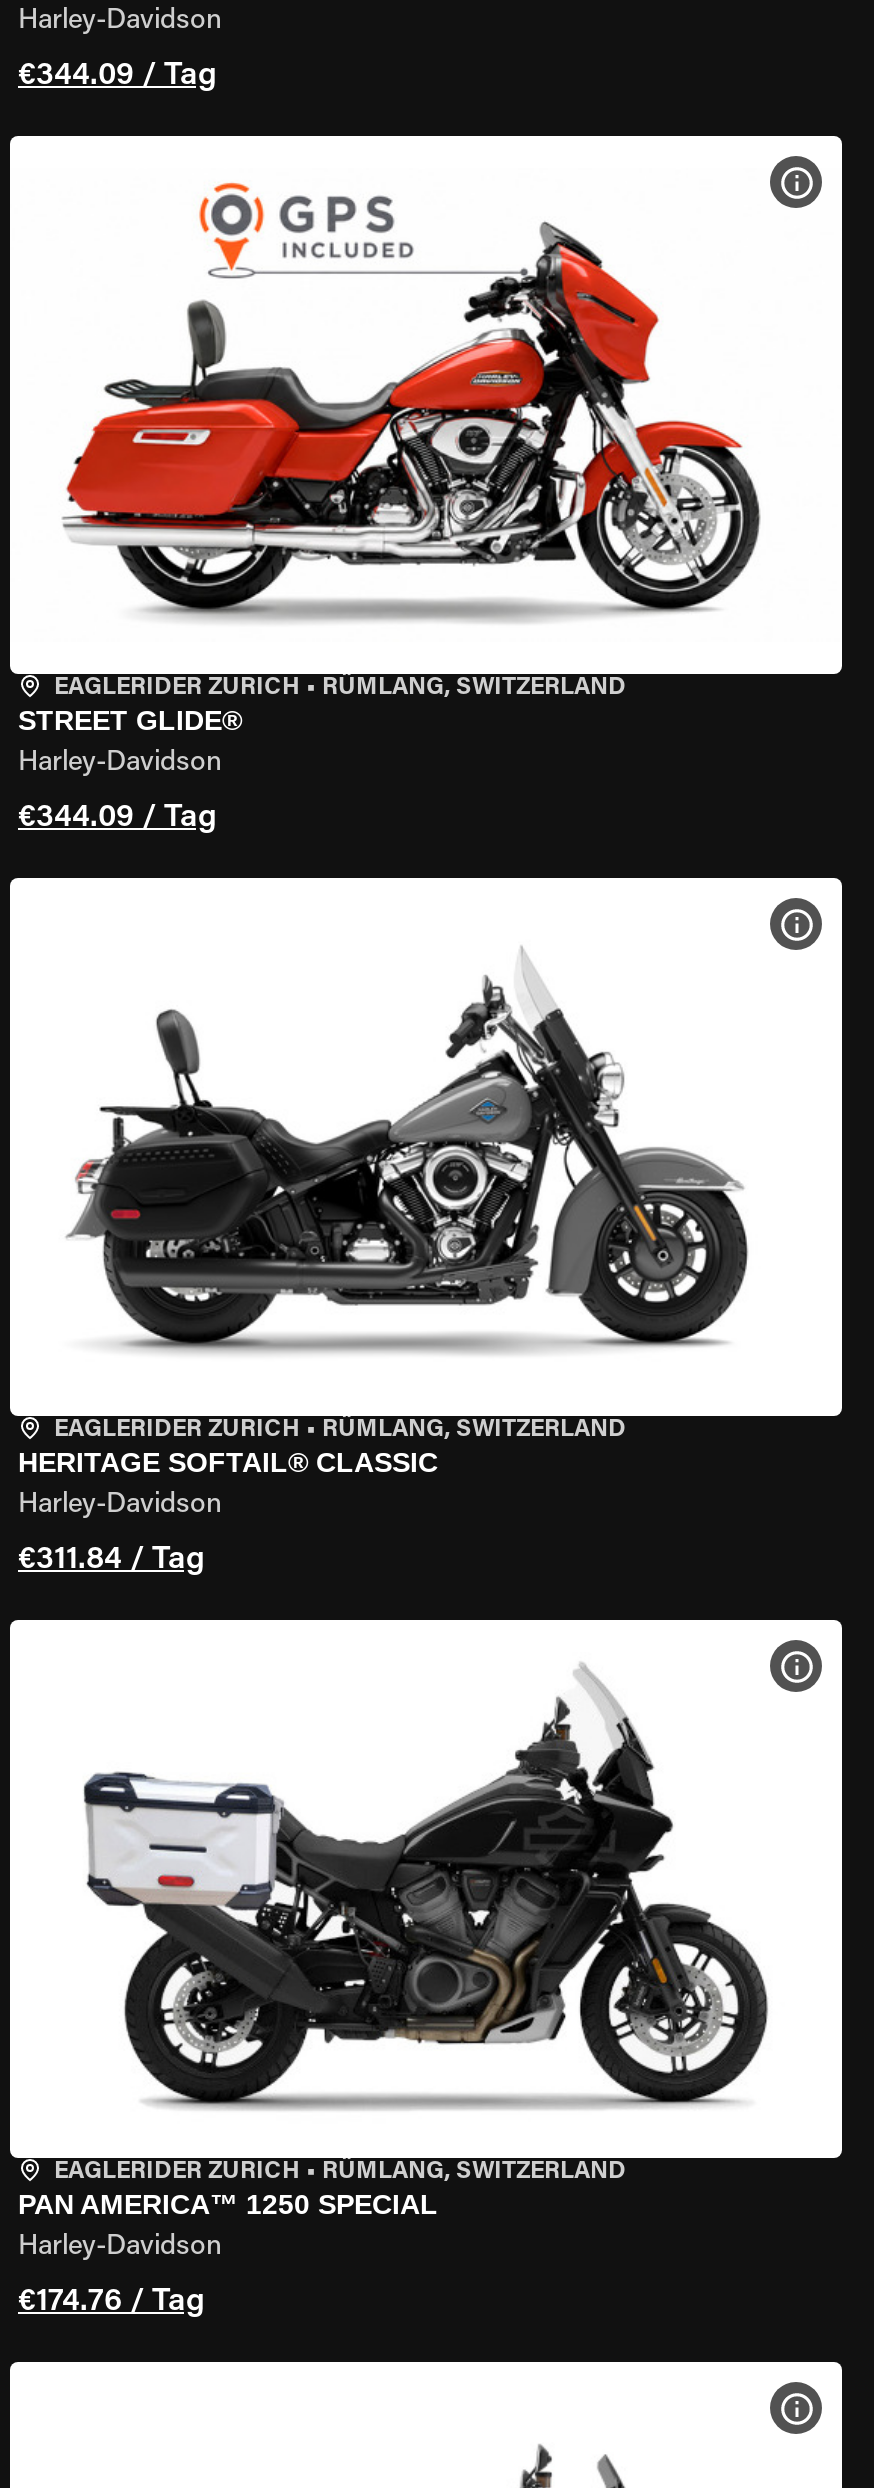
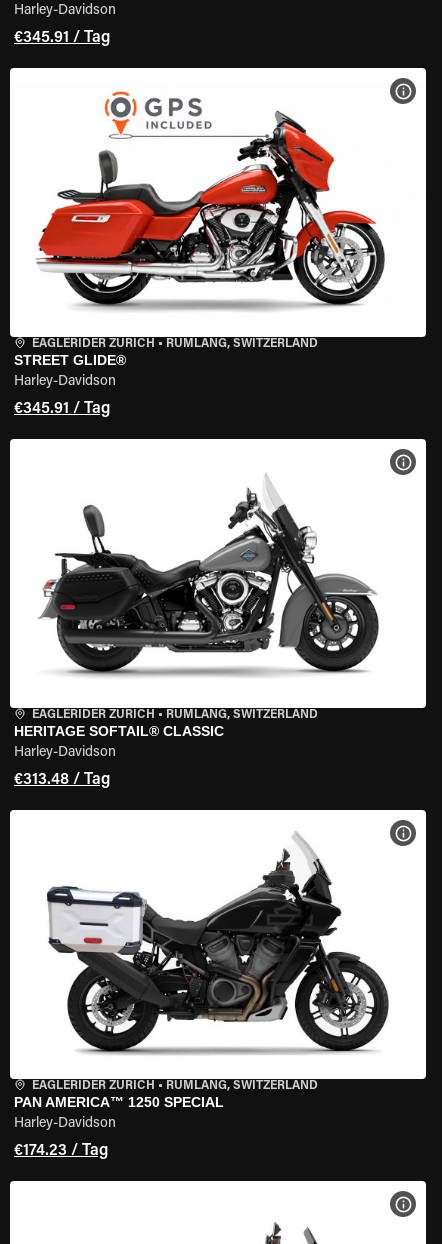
[18,60,216,92] €344.09 / Tag -> [14,30,110,46] €345.91 / Tag
[18,802,216,834] €344.09 / Tag -> [14,401,110,417] €345.91 / Tag
[18,1544,204,1576] €311.84 / Tag -> [14,772,110,788] €313.48 / Tag
[18,2286,204,2318] €174.76 / Tag -> [14,1143,108,1159] €174.23 / Tag

